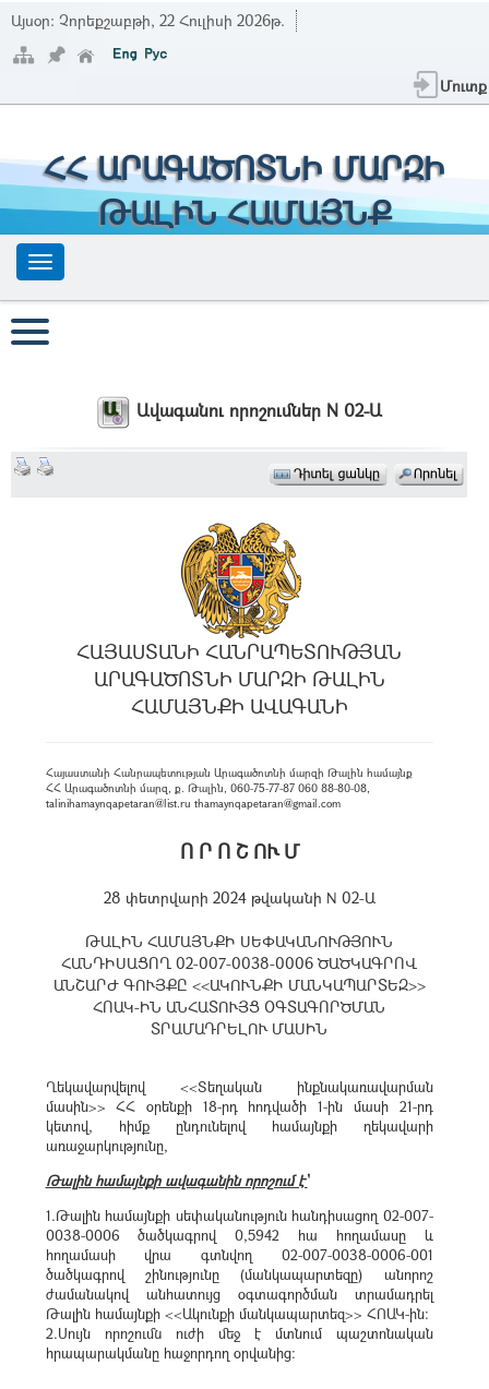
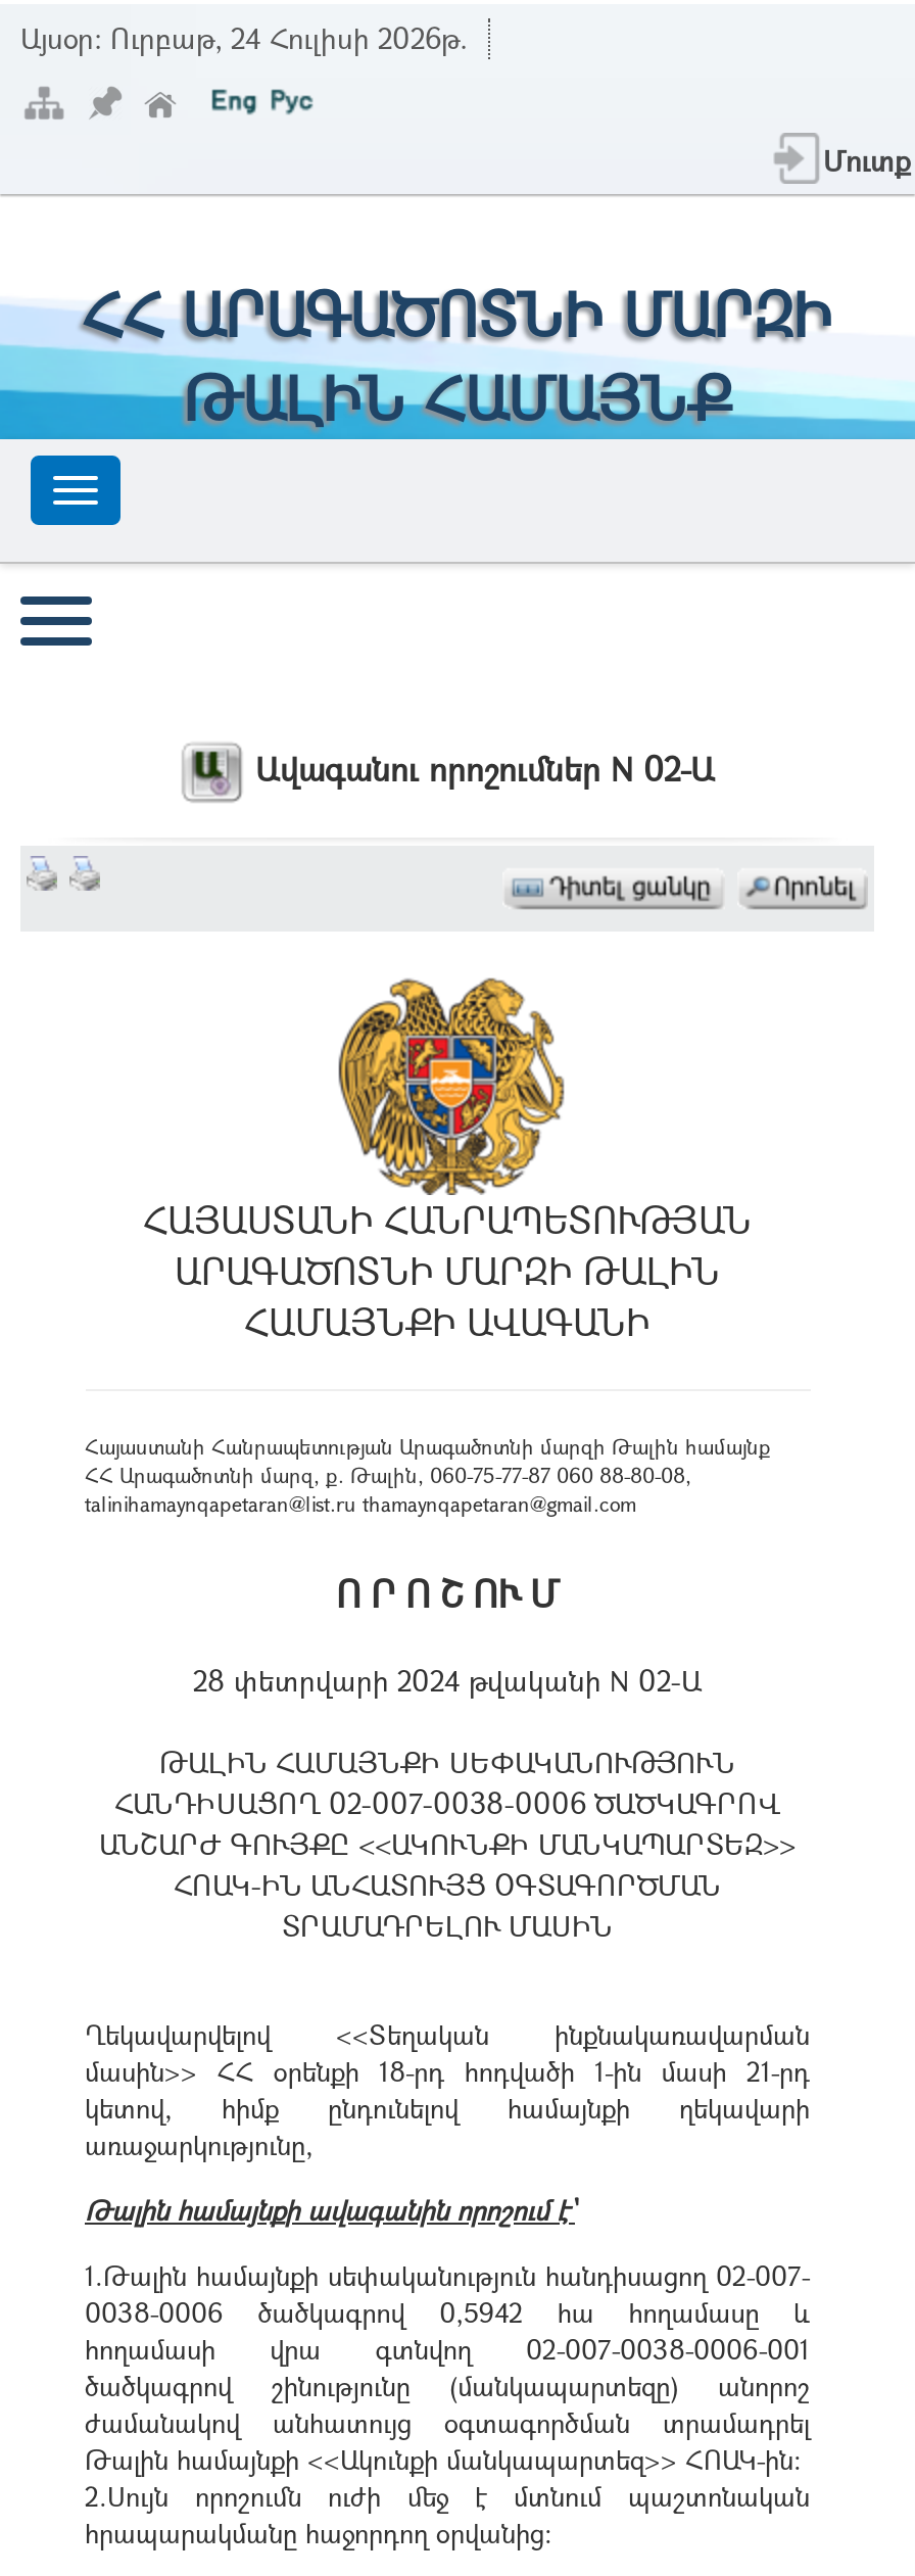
[11,10,285,31] Այսօր: Չորեքշաբթի, 22 Հուլիսի 2026թ. -> [20,18,468,57] Այսօր: Ուրբաթ, 24 Հուլիսի 2026թ.

